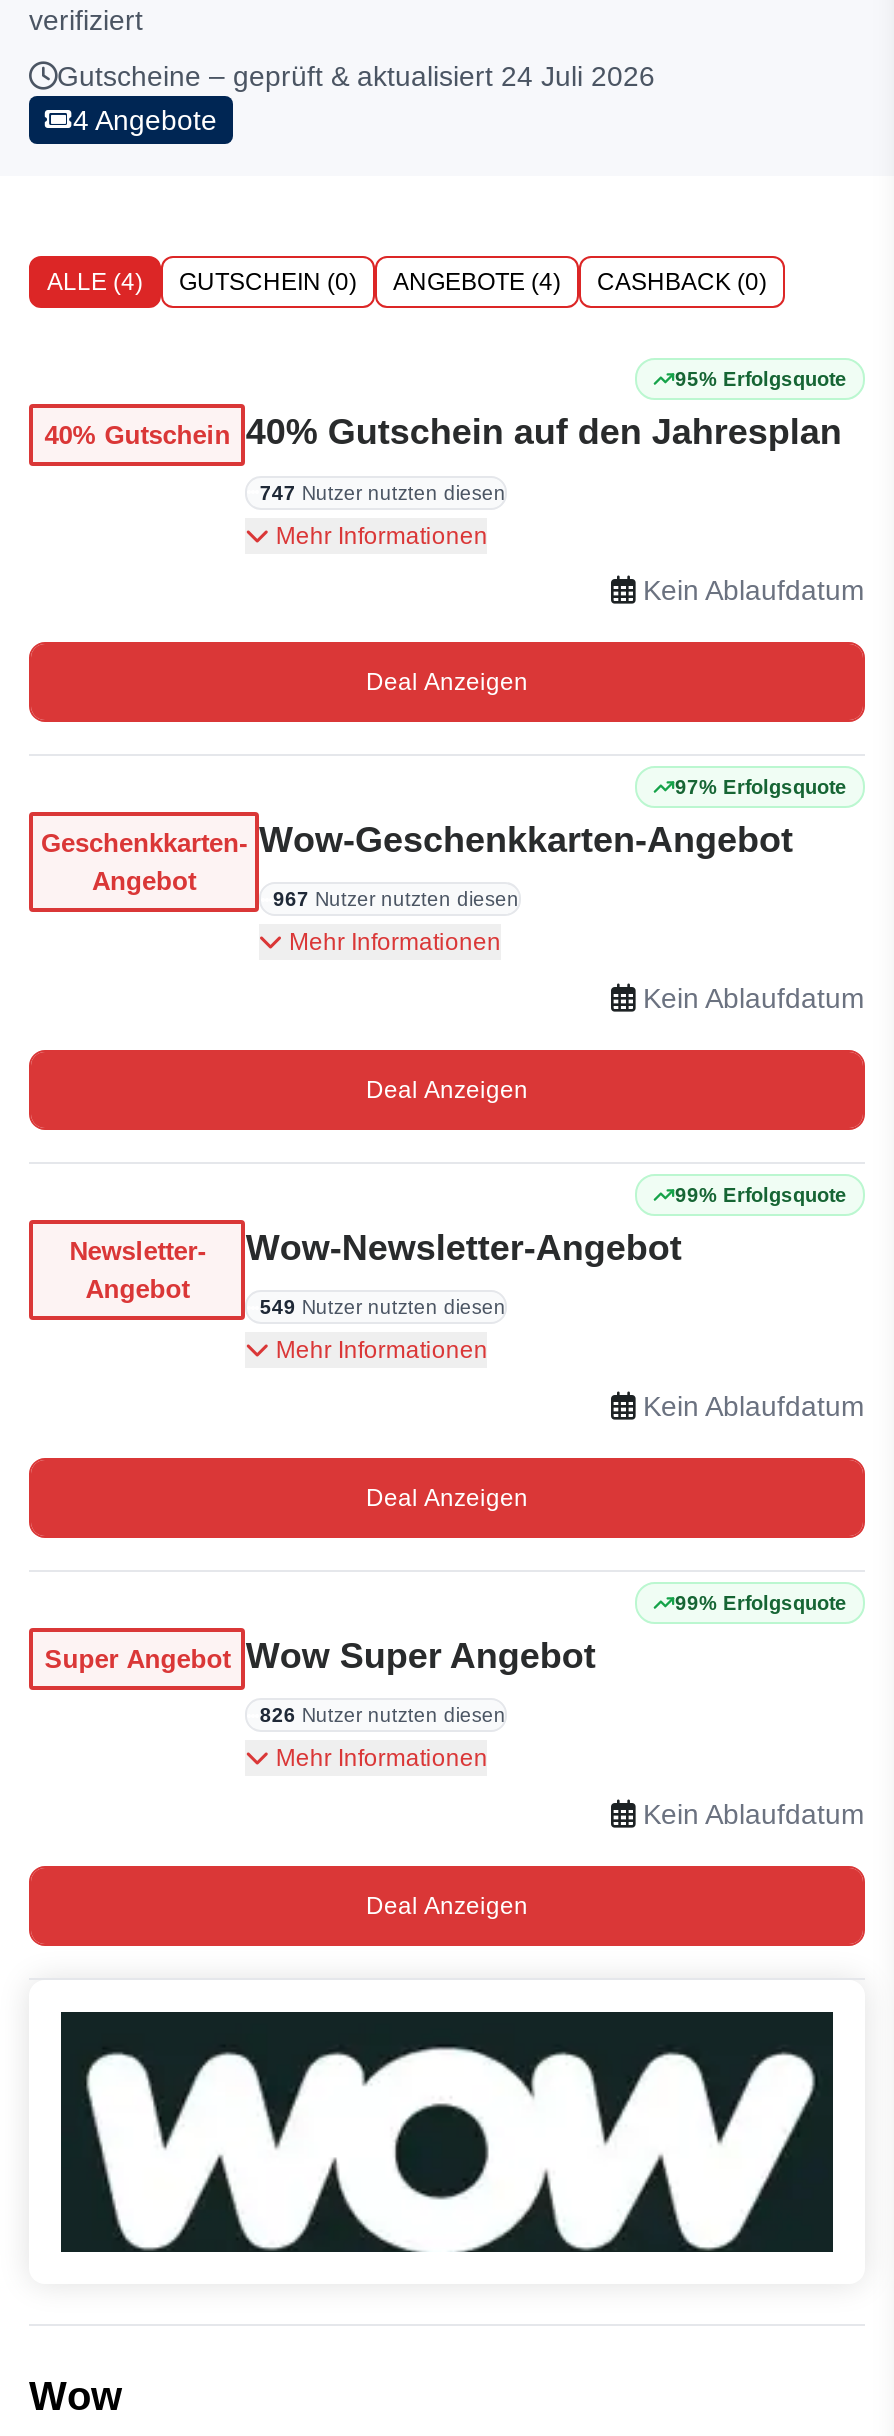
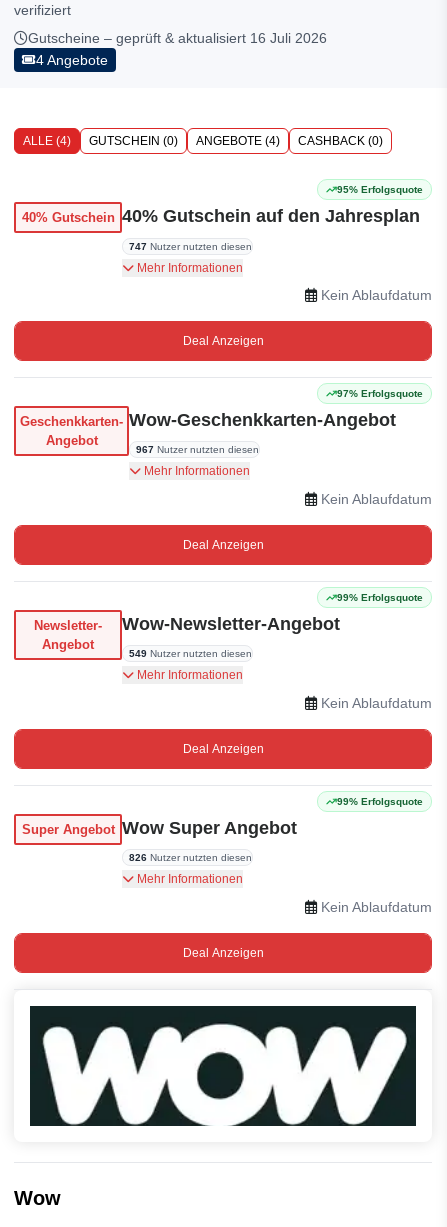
[57,60,655,92] Gutscheine – geprüft & aktualisiert 24 Juli 2026 -> [28,30,327,46] Gutscheine – geprüft & aktualisiert 16 Juli 2026

